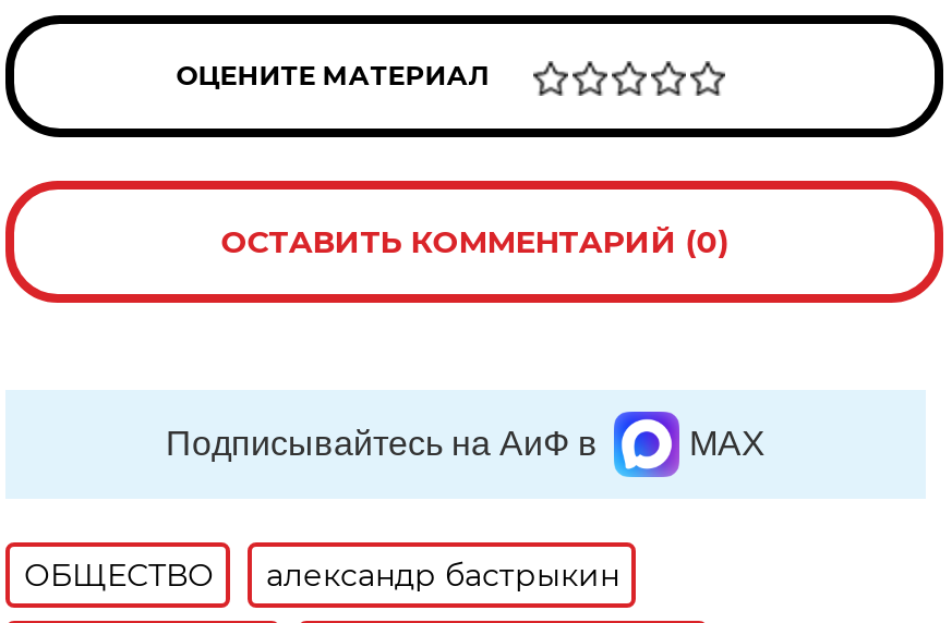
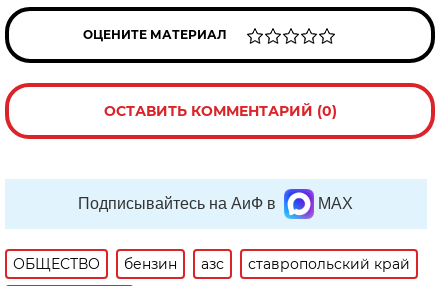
[266,556,619,596] александр бастрыкин -> [124,255,410,273] бензин | азс | ставропольский край

